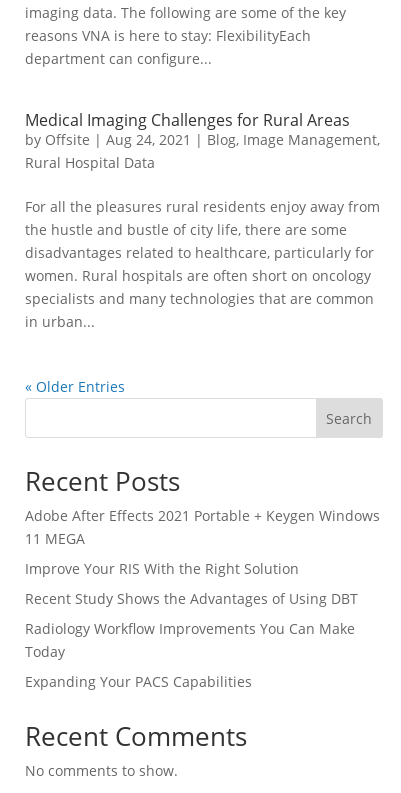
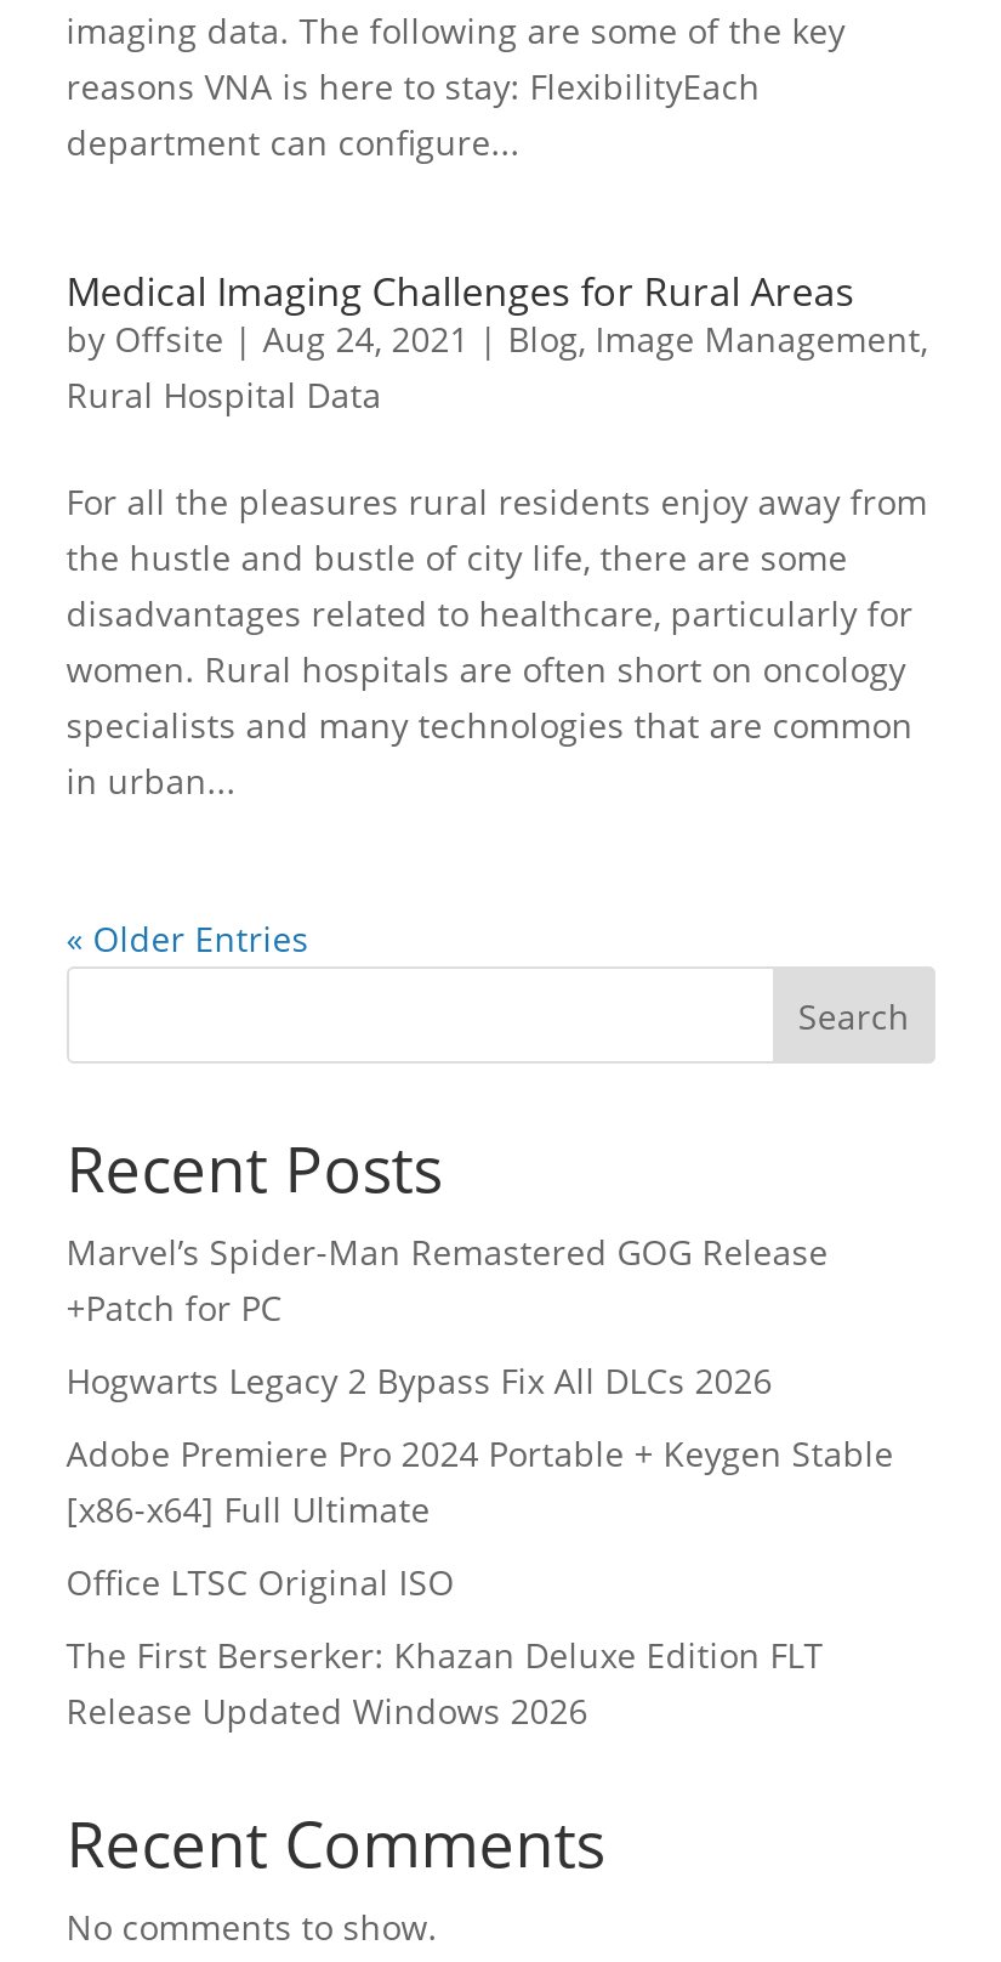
[25,506,380,548] Adobe After Effects 2021 Portable + Keygen Windows | 11 MEGA -> [66,1229,828,1331] Marvel’s Spider-Man Remastered GOG Release | +Patch for PC
[25,559,299,578] Improve Your RIS With the Right Solution -> [66,1357,772,1404] Hogwarts Legacy 2 Bypass Fix All DLCs 2026
[25,589,358,608] Recent Study Shows the Advantages of Using DBT -> [66,1430,894,1532] Adobe Premiere Pro 2024 Portable + Keygen Stable | [x86-x64] Full Ultimate
[25,619,355,661] Radiology Workflow Improvements You Can Make | Today -> [66,1559,455,1605] Office LTSC Original ISO
[25,672,252,691] Expanding Your PACS Capabilities -> [66,1632,823,1734] The First Berserker: Khazan Deluxe Edition FLT | Release Updated Windows 2026

